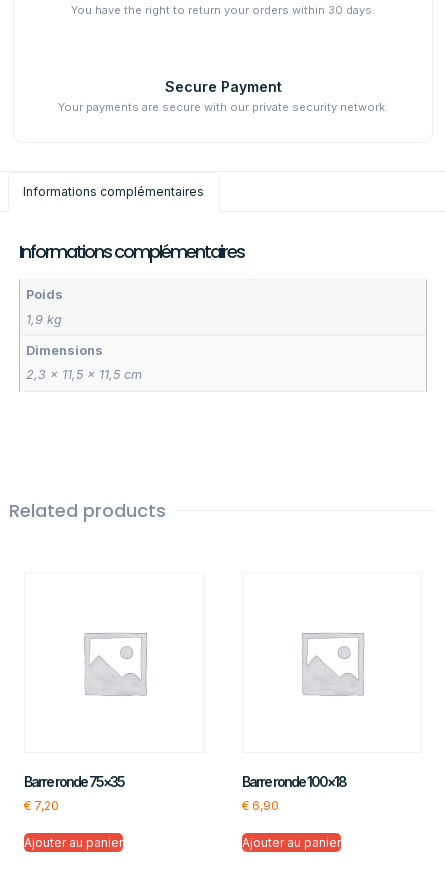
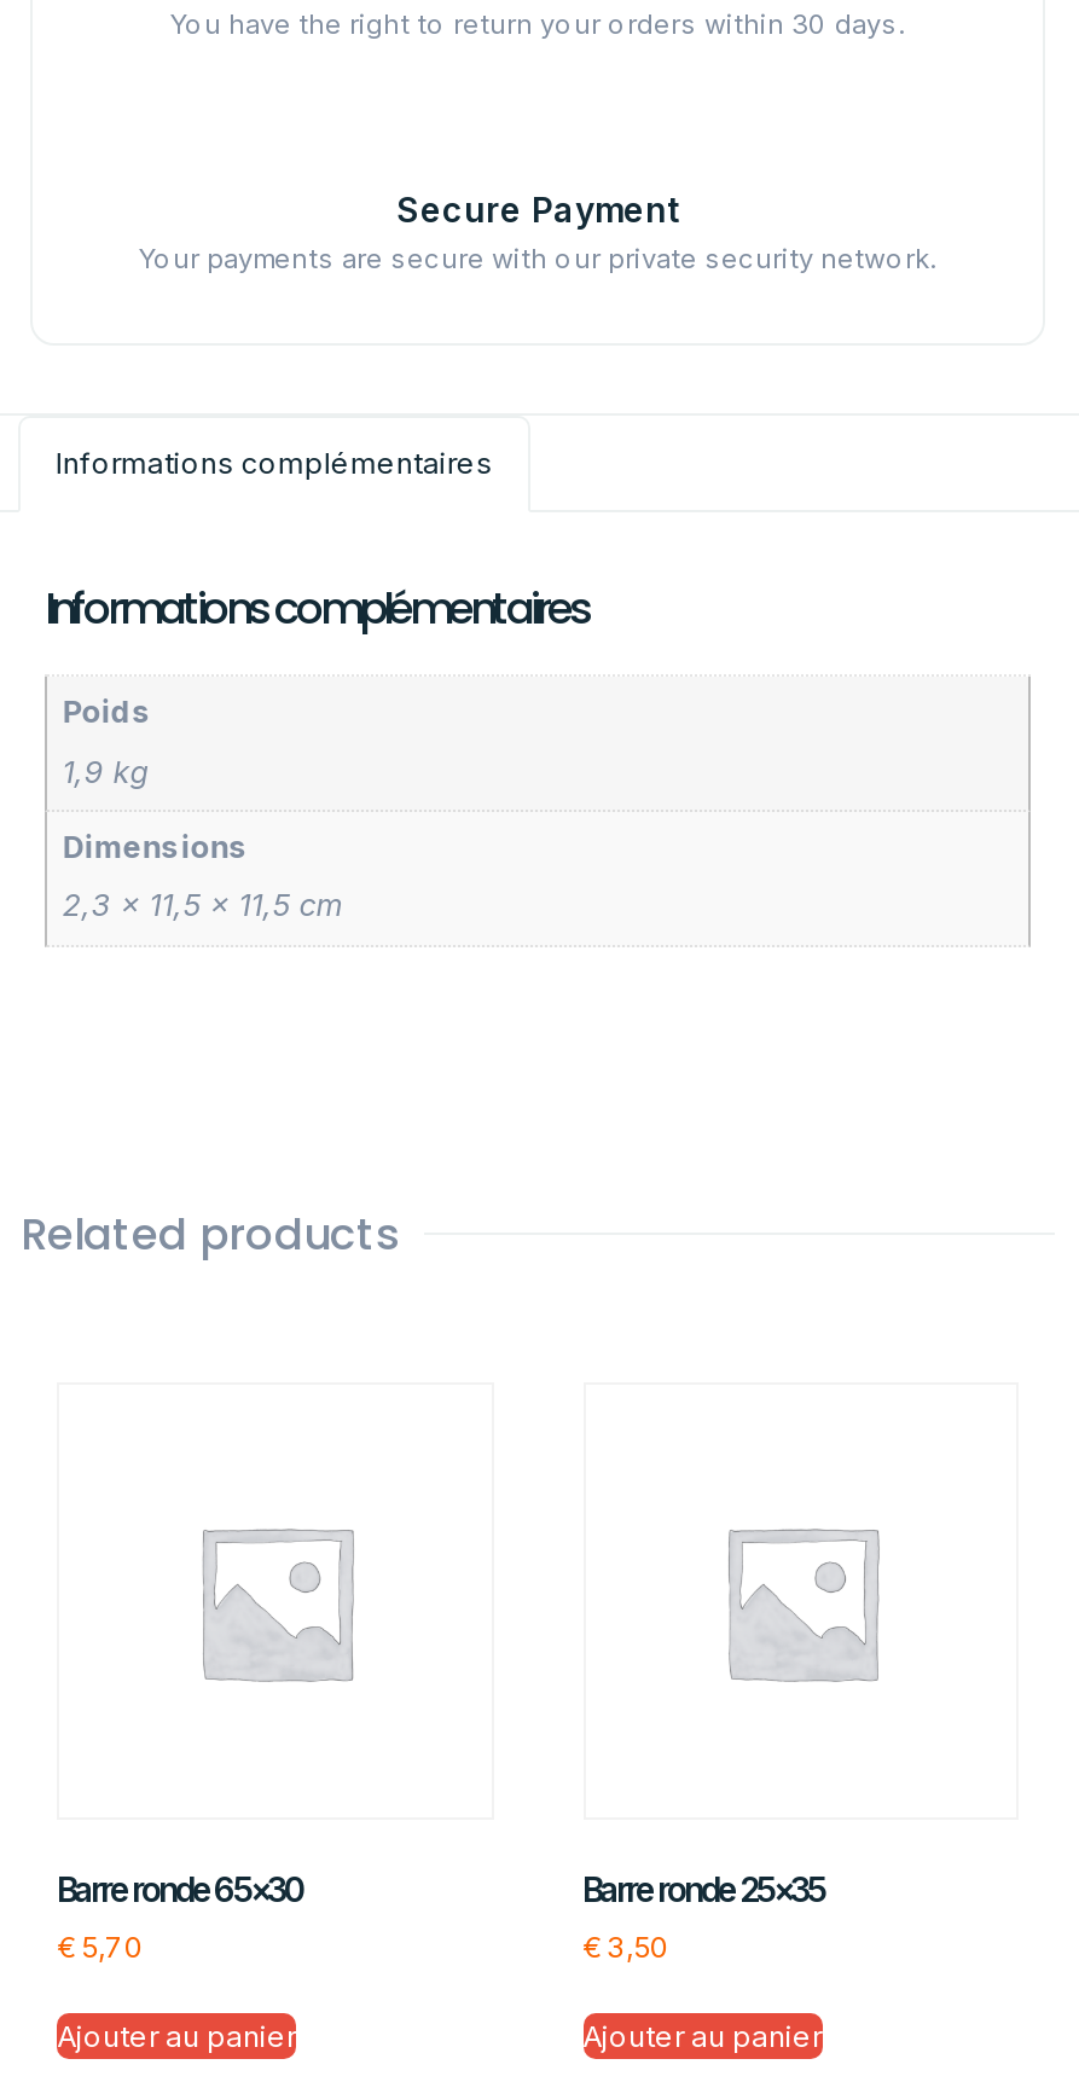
[24,773,124,790] Barre ronde 75×35 -> [57,1868,303,1909] Barre ronde 65×30
[241,773,345,790] Barre ronde 100×18 -> [582,1868,824,1909] Barre ronde 25×35
[24,798,59,813] €7,20 -> [57,1928,144,1964] €5,70
[241,798,278,813] €6,90 -> [582,1928,669,1964] €3,50

